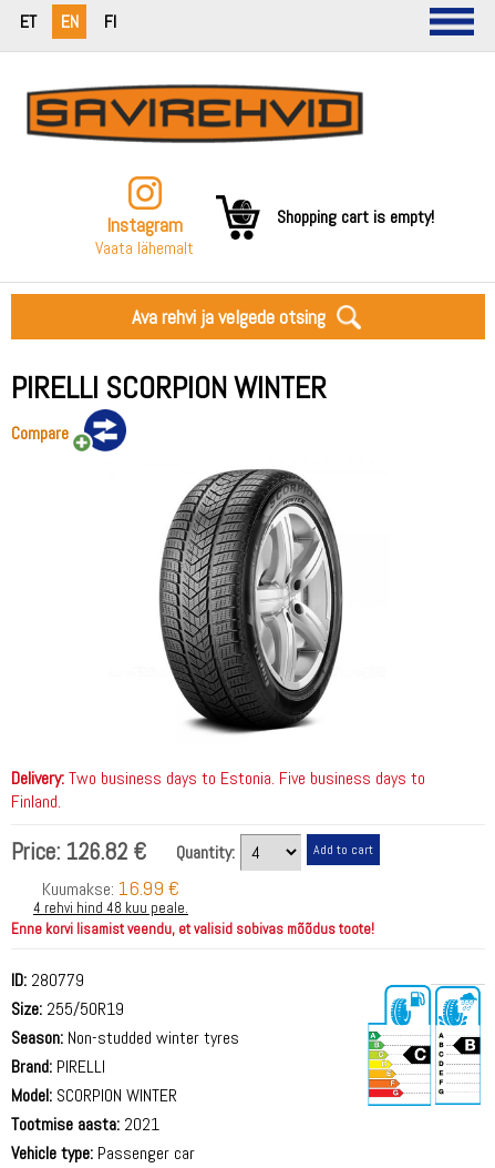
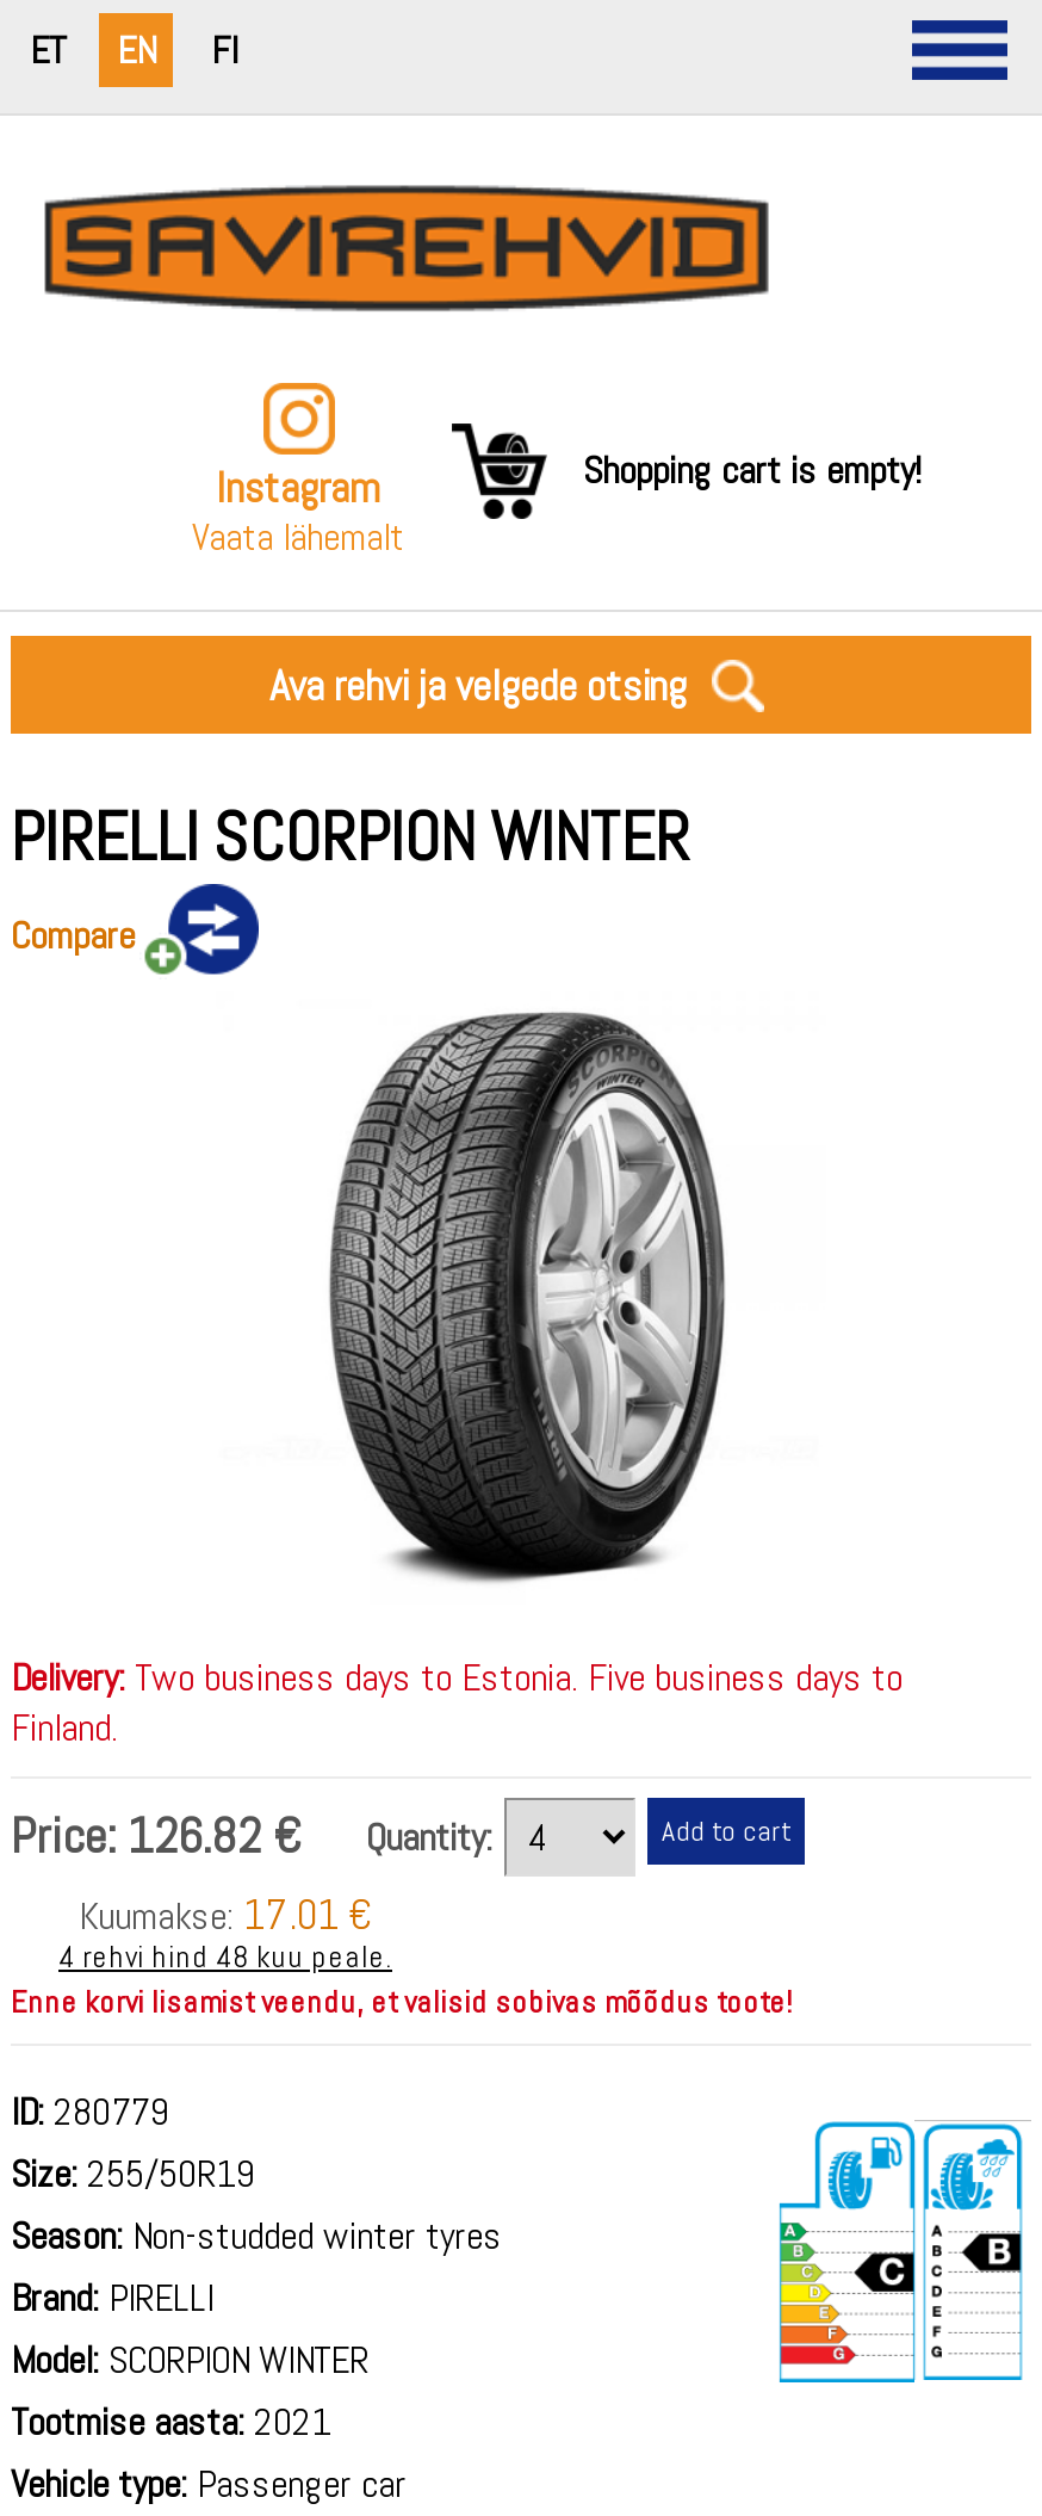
[42,875,179,900] Kuumakse: 16.99 € -> [79,1886,372,1941] Kuumakse: 17.01 €

